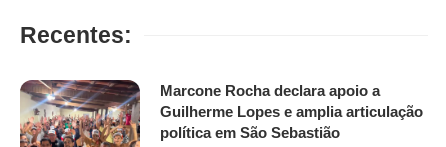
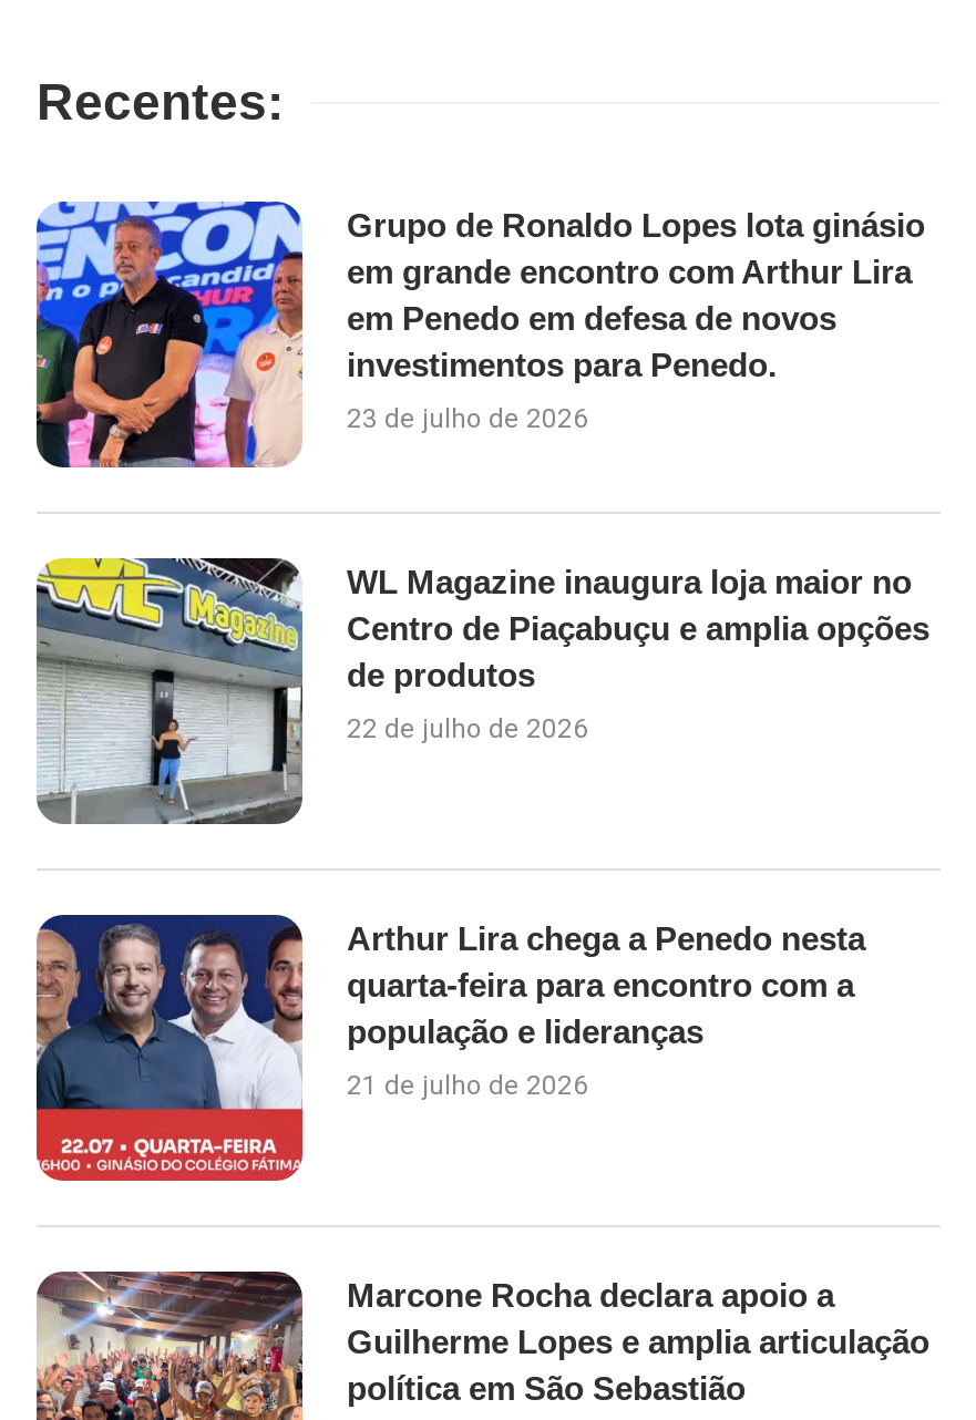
none -> [34,199,925,470] [image] | Grupo de Ronaldo Lopes lota ginásio | em grande encontro com Arthur Lira | em Penedo em defesa de novos | investimentos para Penedo. | 23 de julho de 2026
none -> [34,913,865,1183] [image] | Arthur Lira chega a Penedo nesta | quarta-feira para encontro com a | população e lideranças | 21 de julho de 2026
none -> [37,556,929,826] [image] | WL Magazine inaugura loja maior no | Centro de Piaçabuçu e amplia opções | de produtos | 22 de julho de 2026

